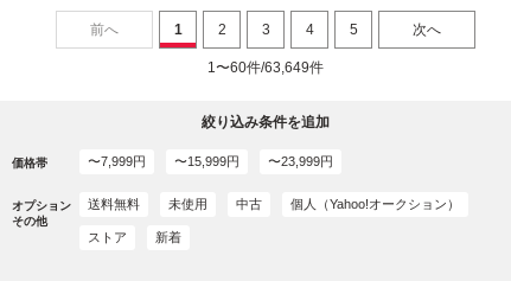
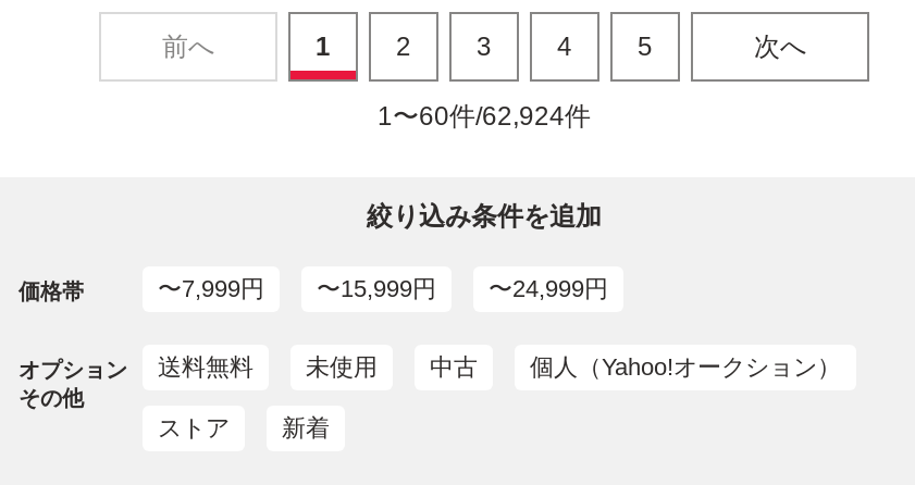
[207,59,324,76] 1〜60件/63,649件 -> [378,101,591,131] 1〜60件/62,924件
[88,154,333,168] 〜7,999円 〜15,999円 〜23,999円 -> [158,275,608,301] 〜7,999円 〜15,999円 〜24,999円

